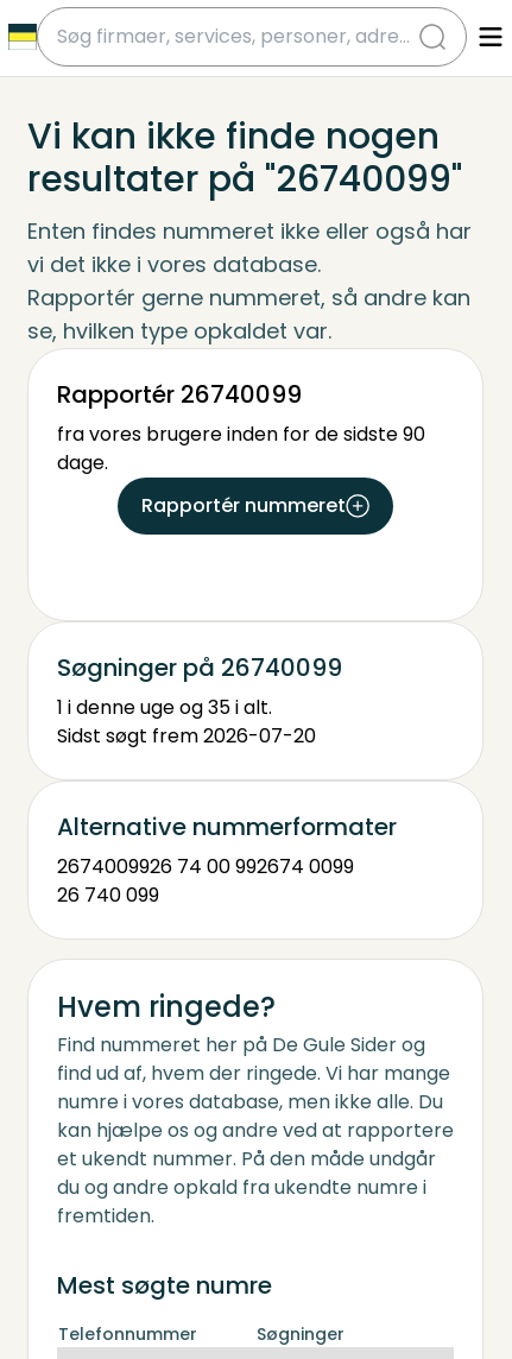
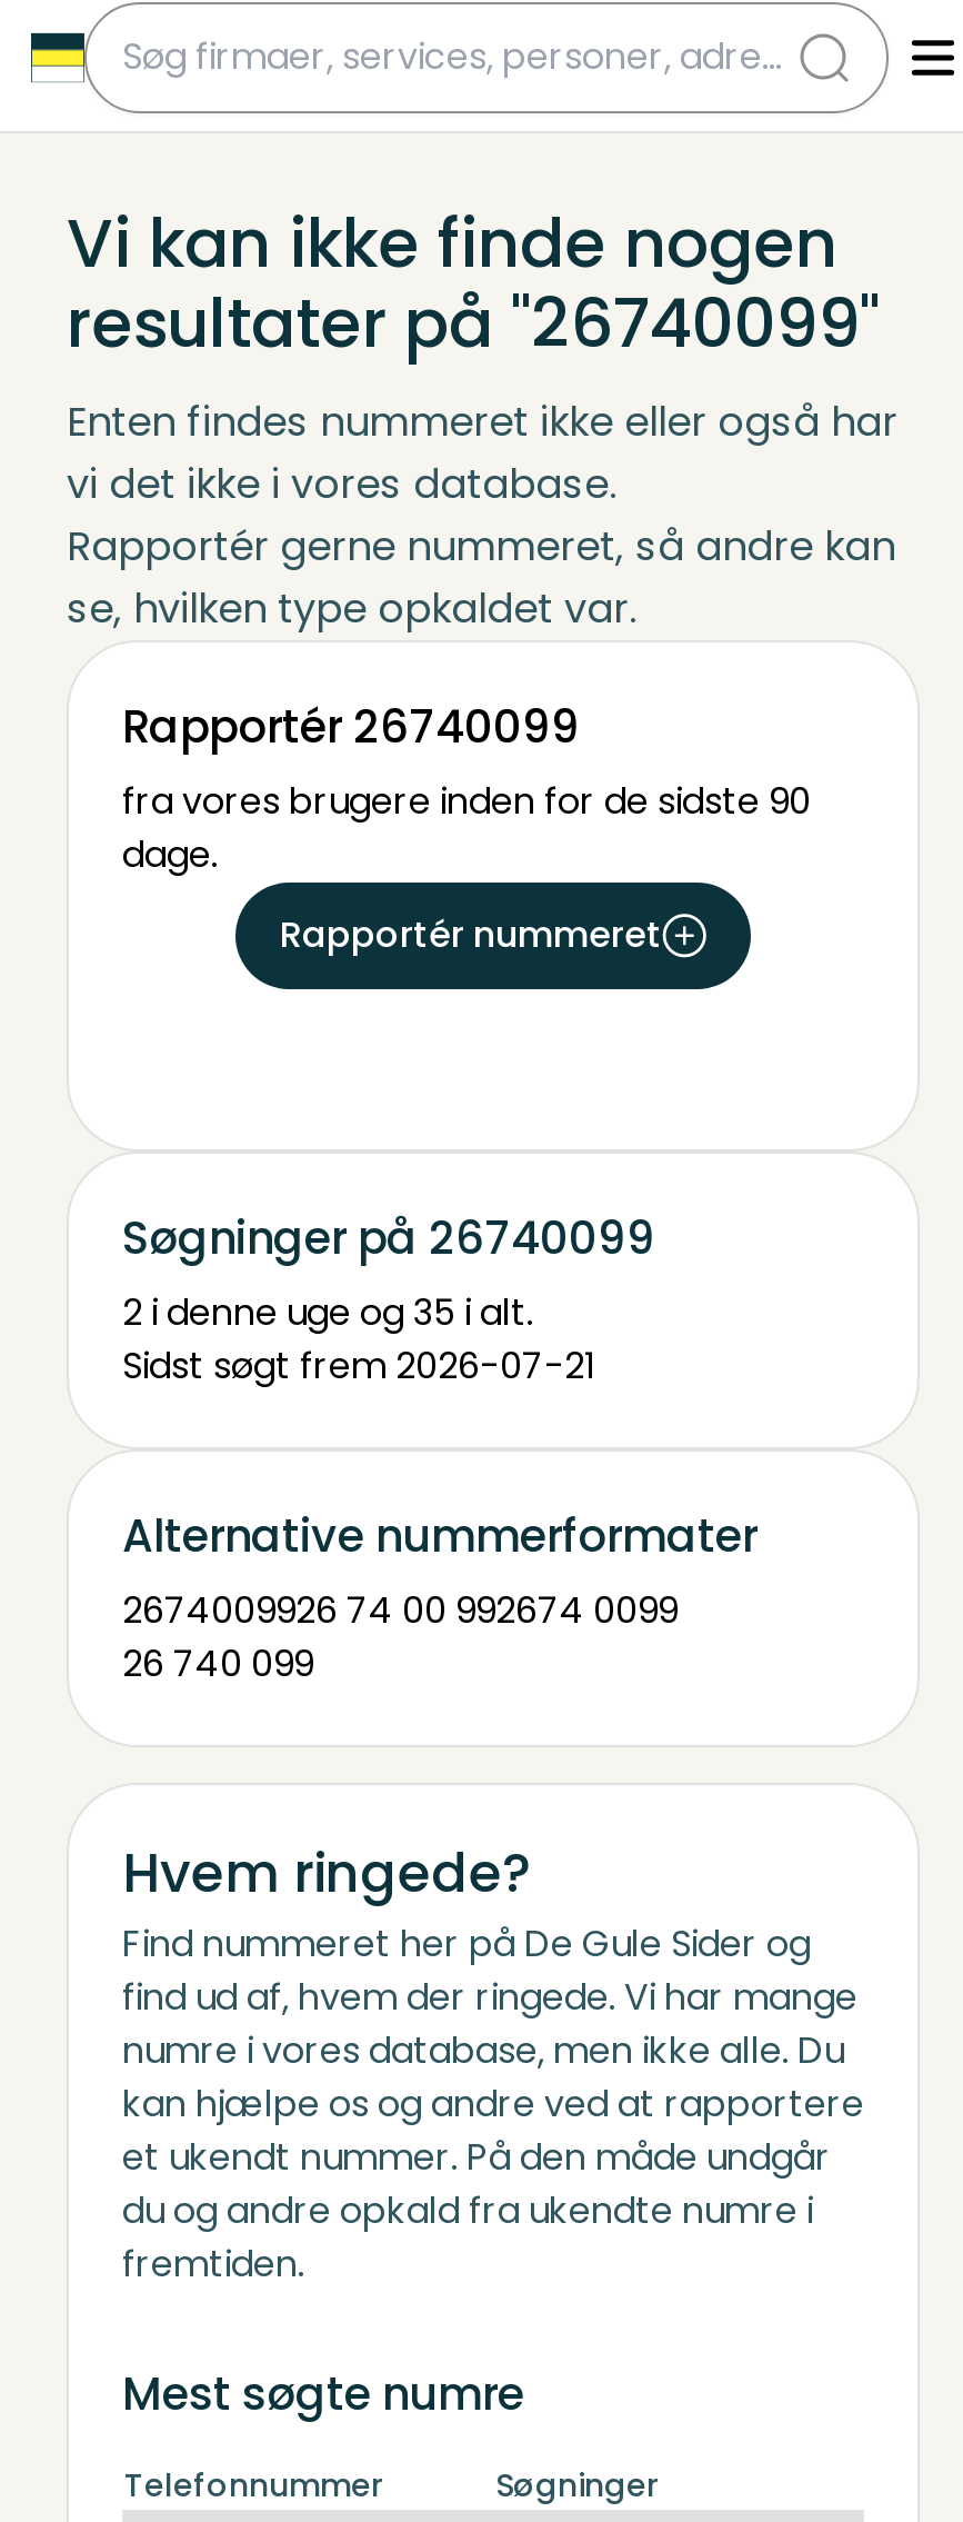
[57,694,272,721] 1 i denne uge og 35 i alt. -> [122,1287,533,1338] 2 i denne uge og 35 i alt.
[57,722,316,750] Sidst søgt frem 2026-07-20 -> [122,1340,595,1392] Sidst søgt frem 2026-07-21

